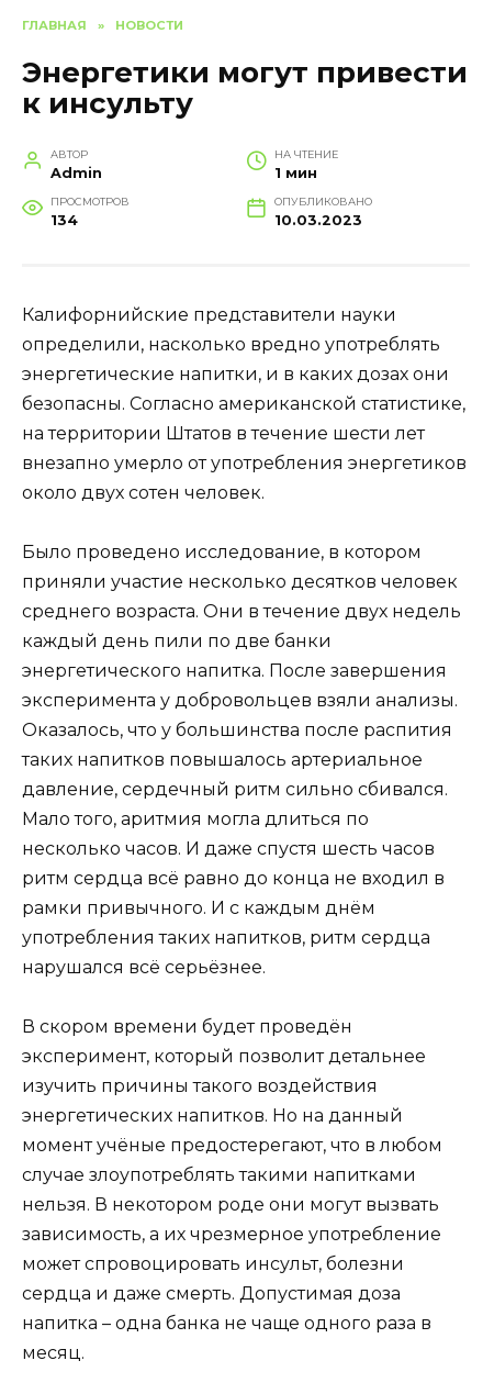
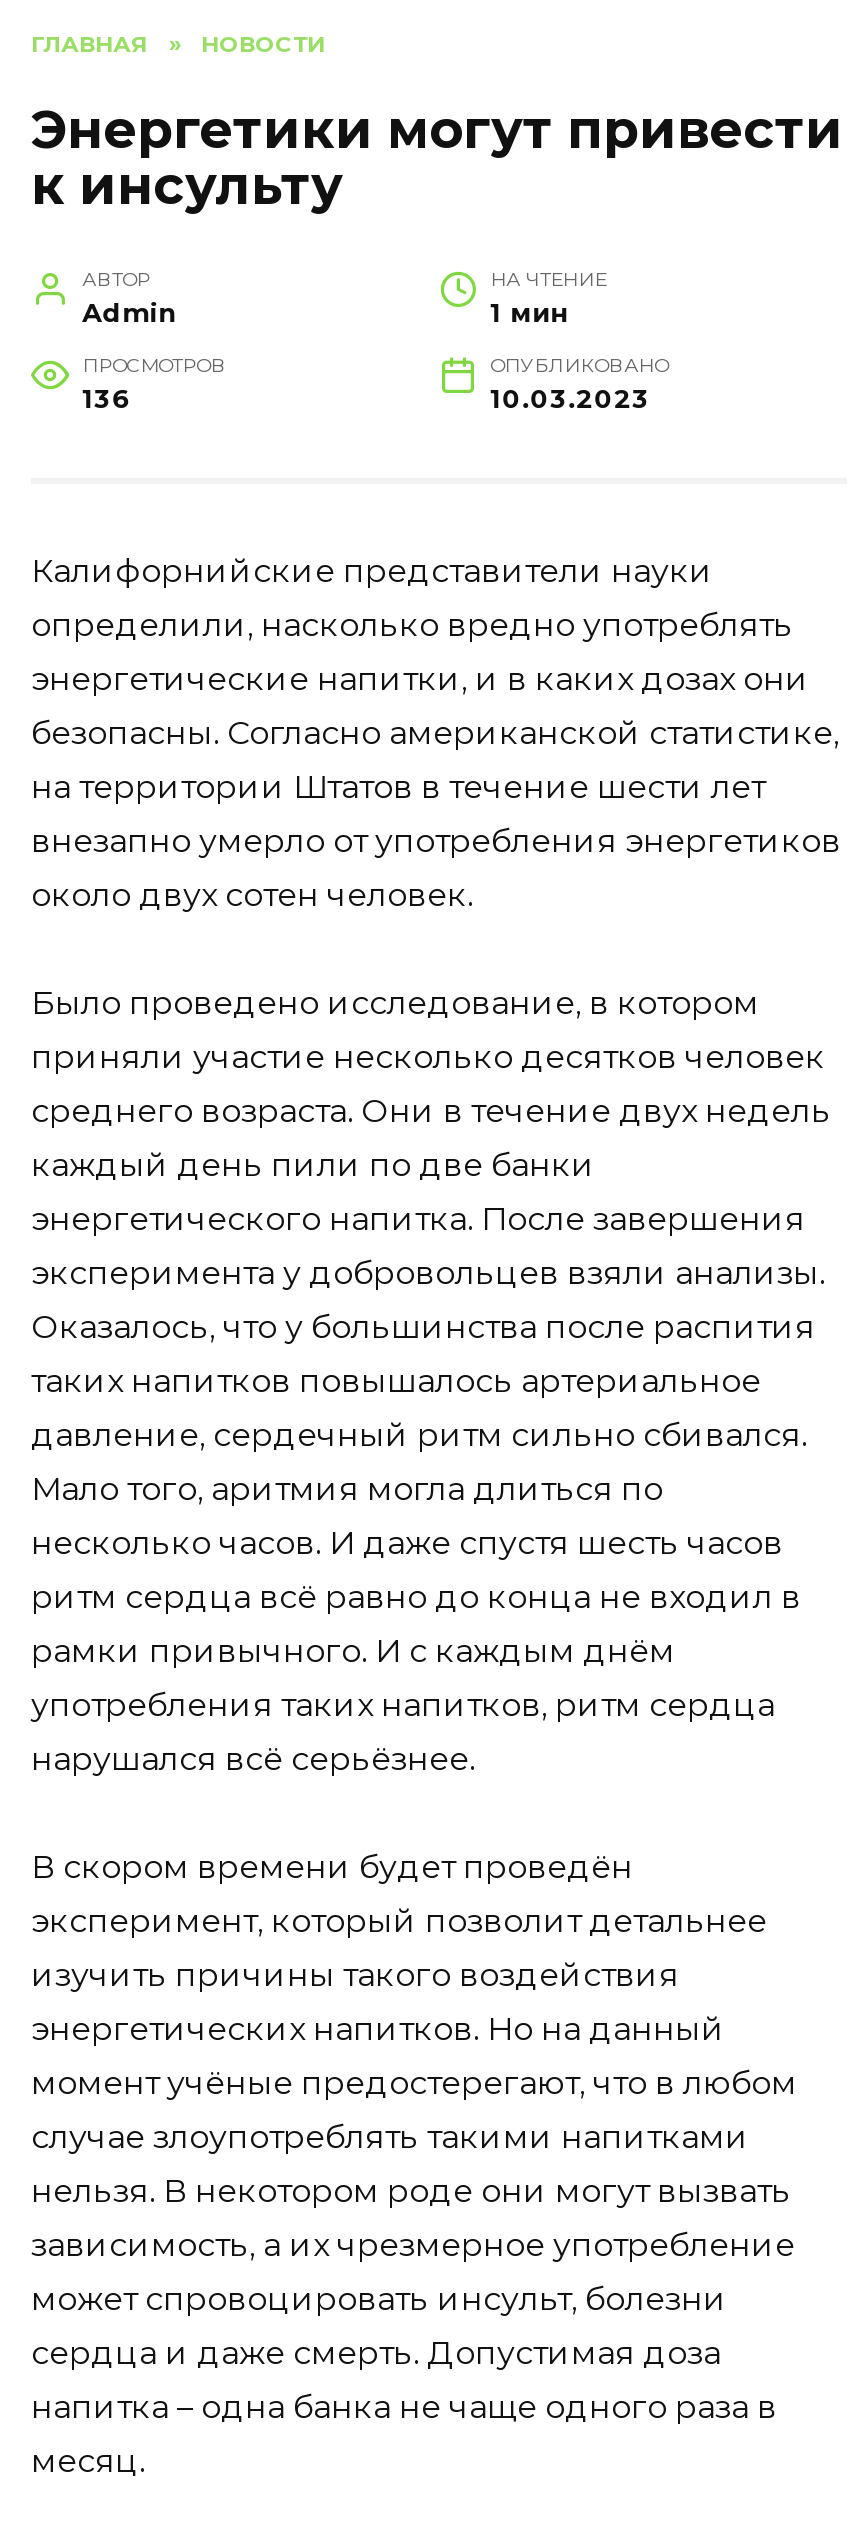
[50,212,77,228] 134 -> [82,384,130,414] 136

